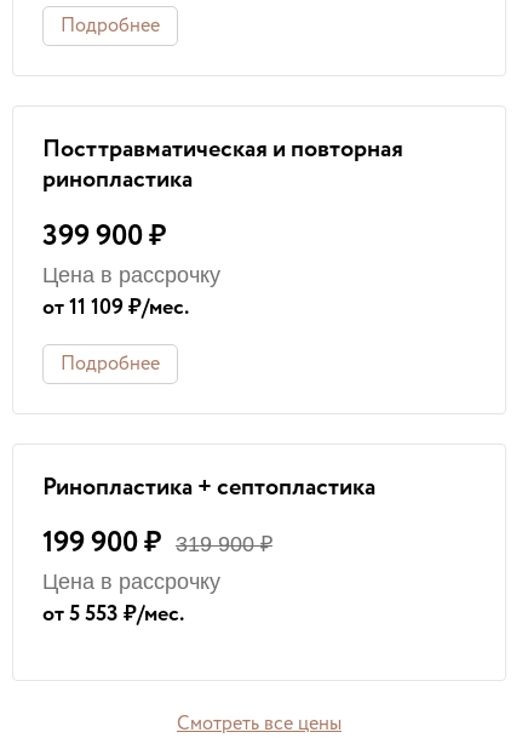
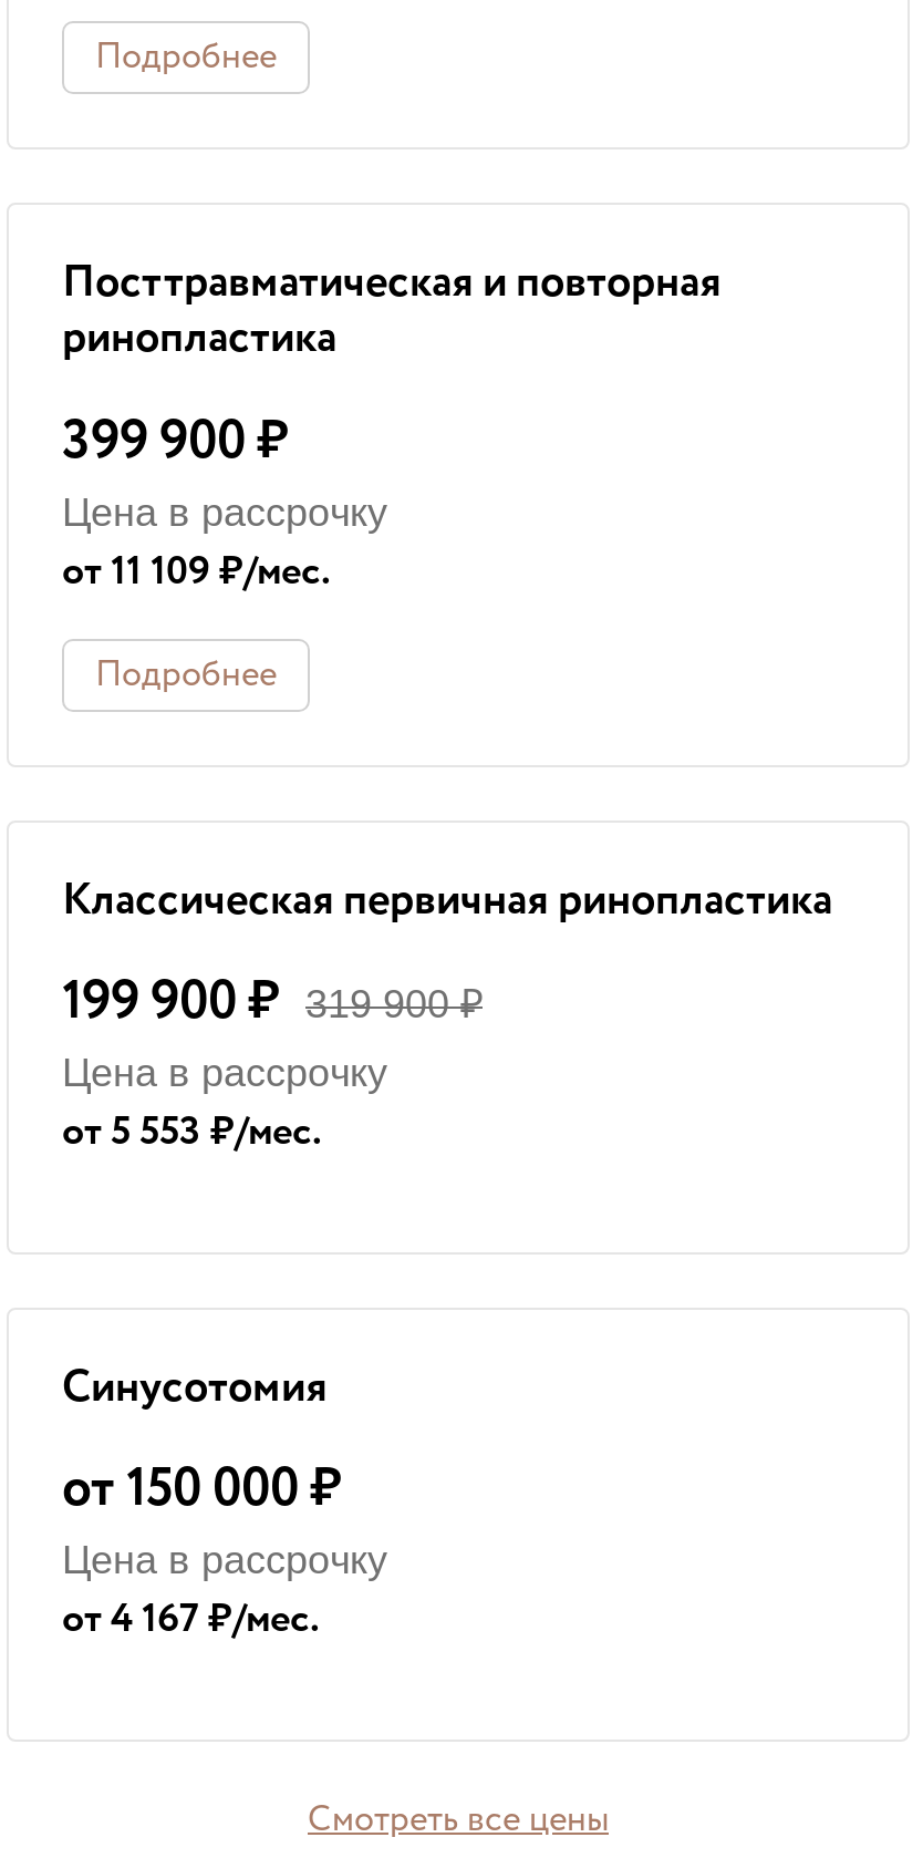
[42,470,375,505] Ринопластика + септопластика -> [62,869,832,933] Классическая первичная ринопластика
none -> [62,1356,387,1649] Синусотомия | от 150 000 ₽ | Цена в рассрочку | от 4 167 ₽/мес.

